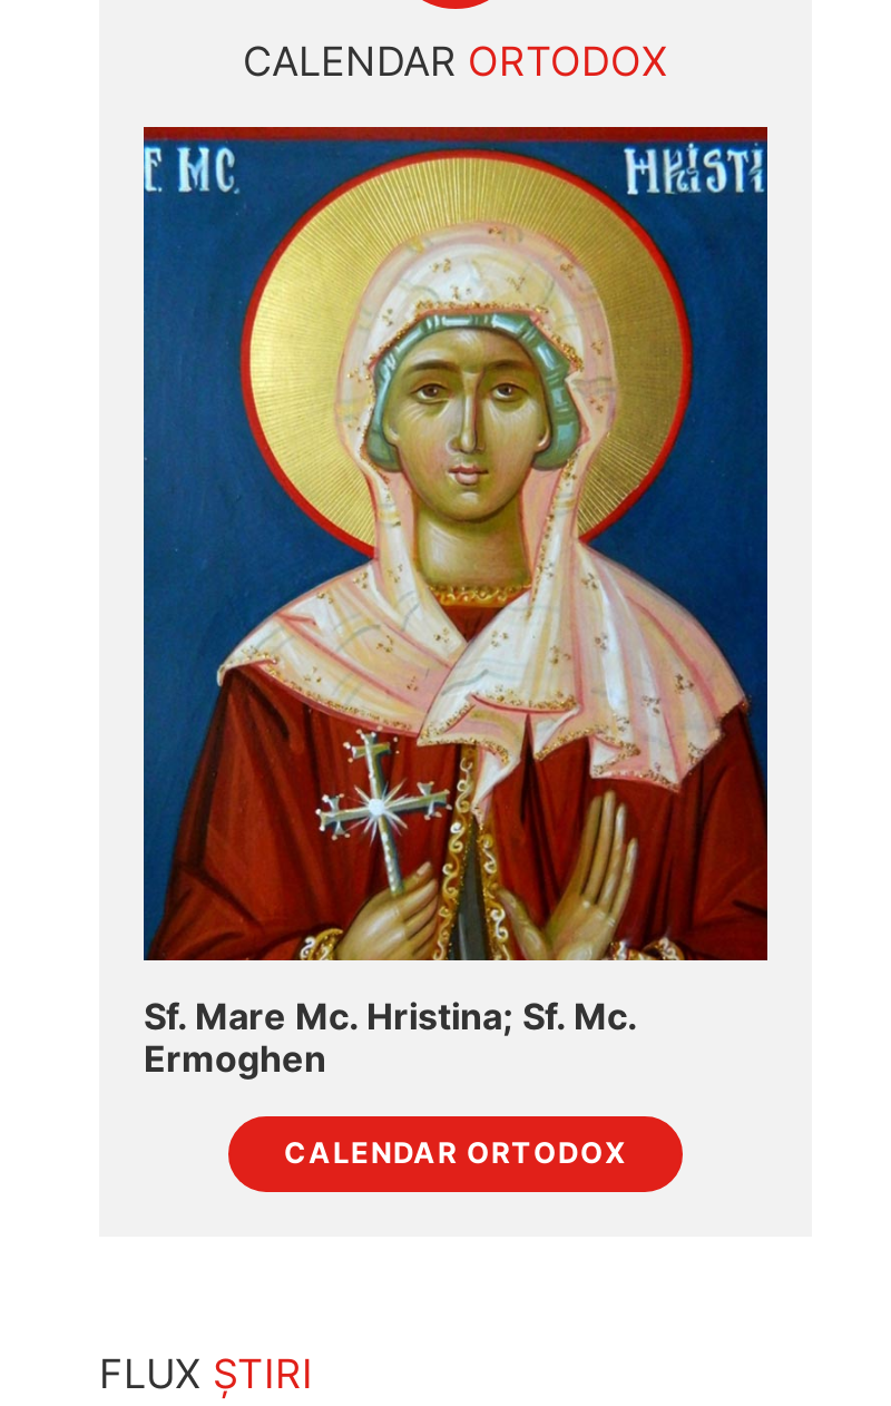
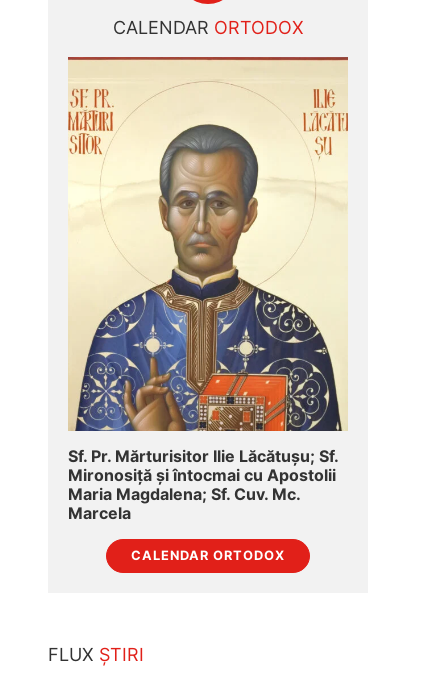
[141,129,770,891] [image] -> [67,57,349,432] [image]
[144,993,636,1080] Sf. Mare Mc. Hristina; Sf. Mc. | Ermoghen -> [68,446,338,523] Sf. Pr. Mărturisitor Ilie Lăcătușu; Sf. | Mironosiță şi întocmai cu Apostolii | Maria Magdalena; Sf. Cuv. Mc. | Marcela

